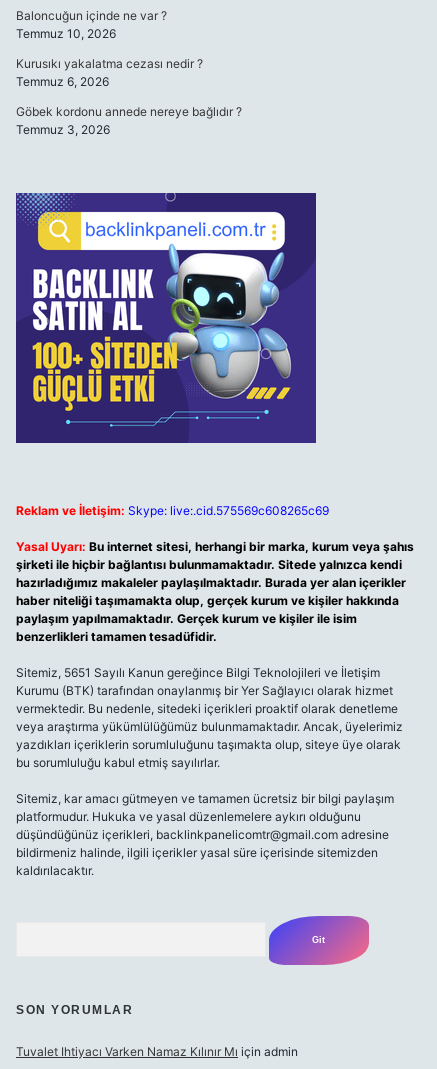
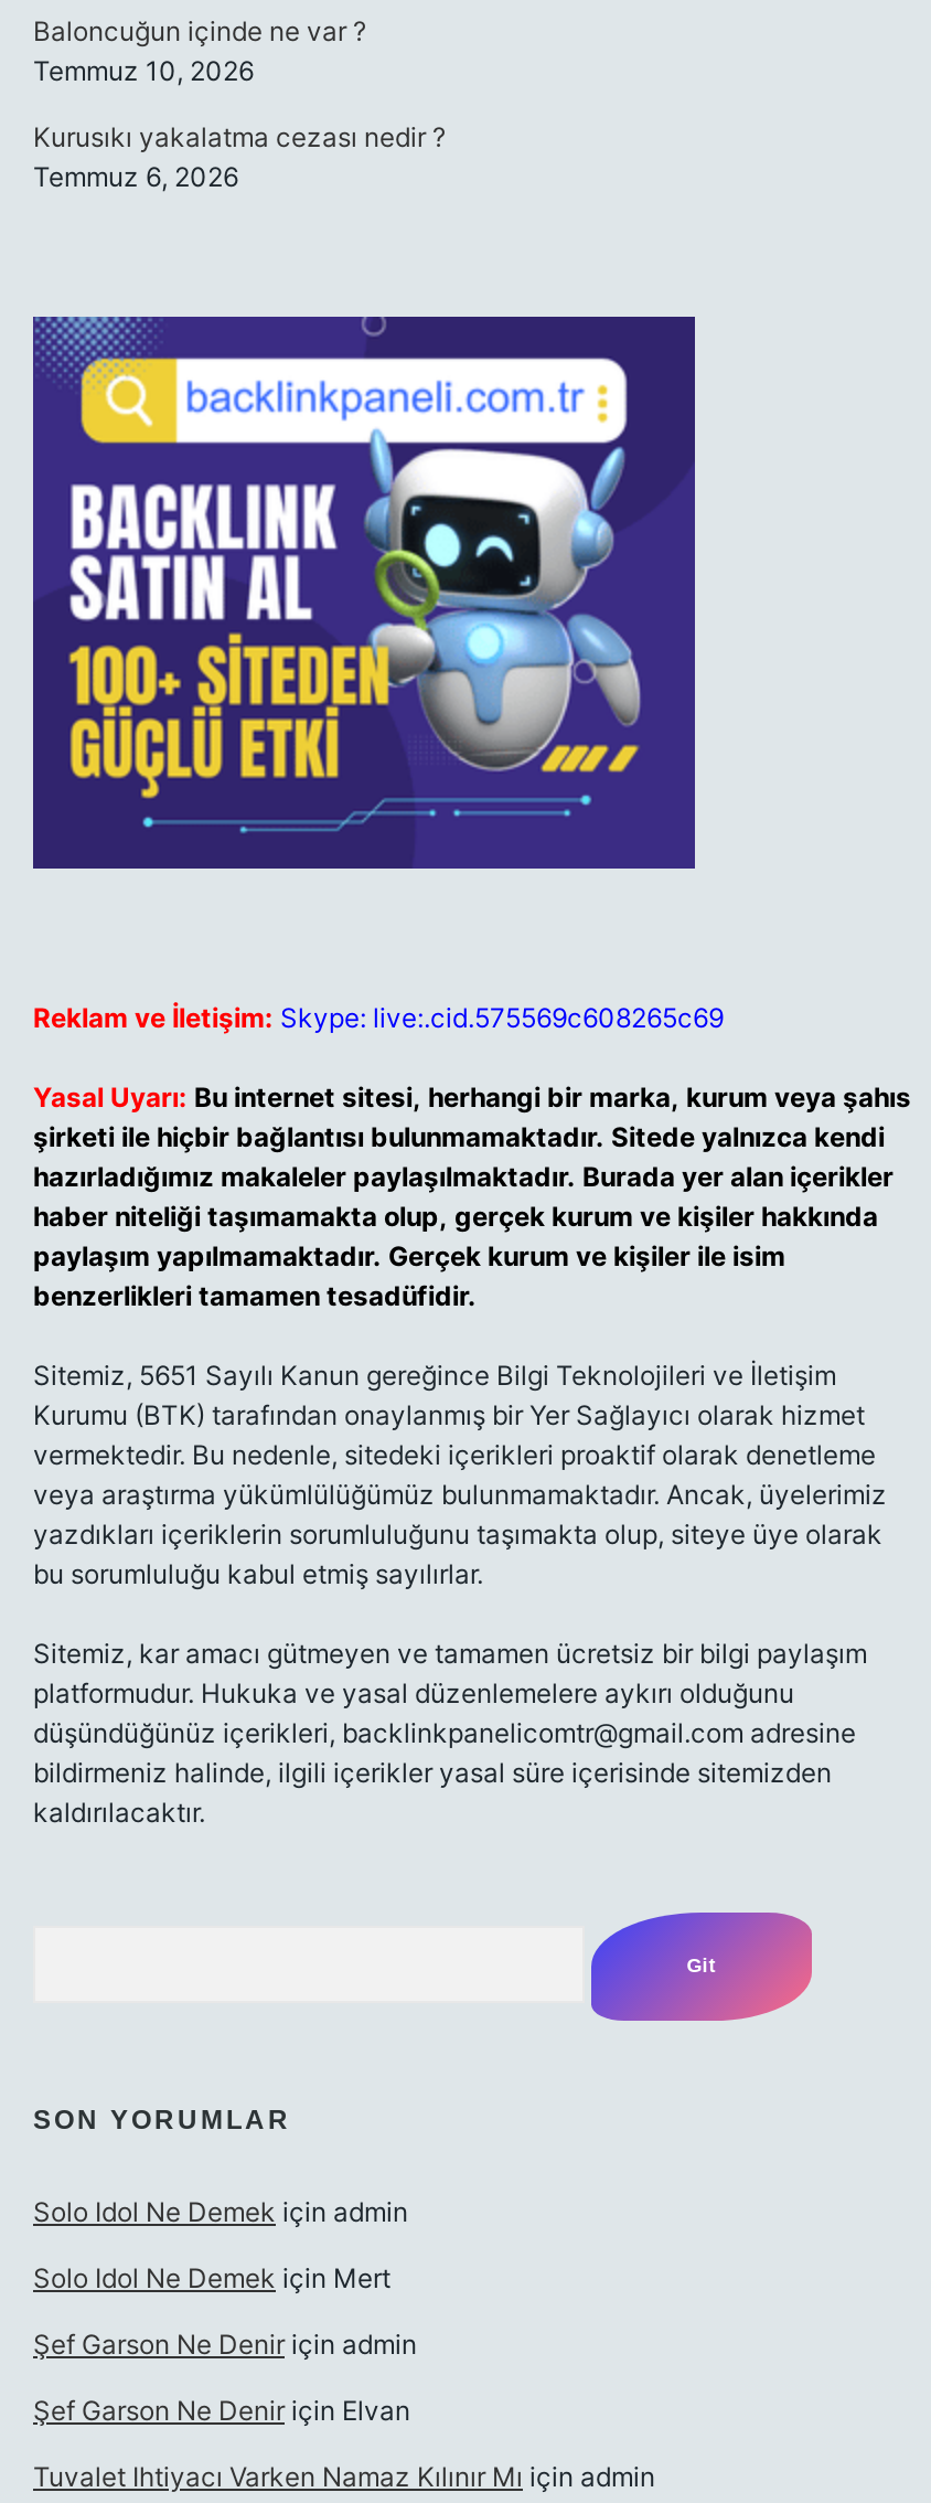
[16,104,242,137] Göbek kordonu annede nereye bağlıdır ? | Temmuz 3, 2026 -> none
moved [15,191,77,238] -> [31,312,168,416]: [image]
moved [29,251,293,408] -> [62,445,644,791]: [image]
moved [16,503,414,1017] -> [33,1001,911,2135]: [image] | Reklam ve İletişim: Skype: live:.cid.575569c608265c69 | Yasal Uyarı: Bu internet sitesi, herhangi bir marka, kurum veya şahıs | ... | kaldırılacaktır. | SON YORUMLAR
none -> [33,2195,417,2427] Solo Idol Ne Demek için admin | Solo Idol Ne Demek için Mert | Şef Garson Ne Denir için admin | Şef Garson Ne Denir için Elvan

